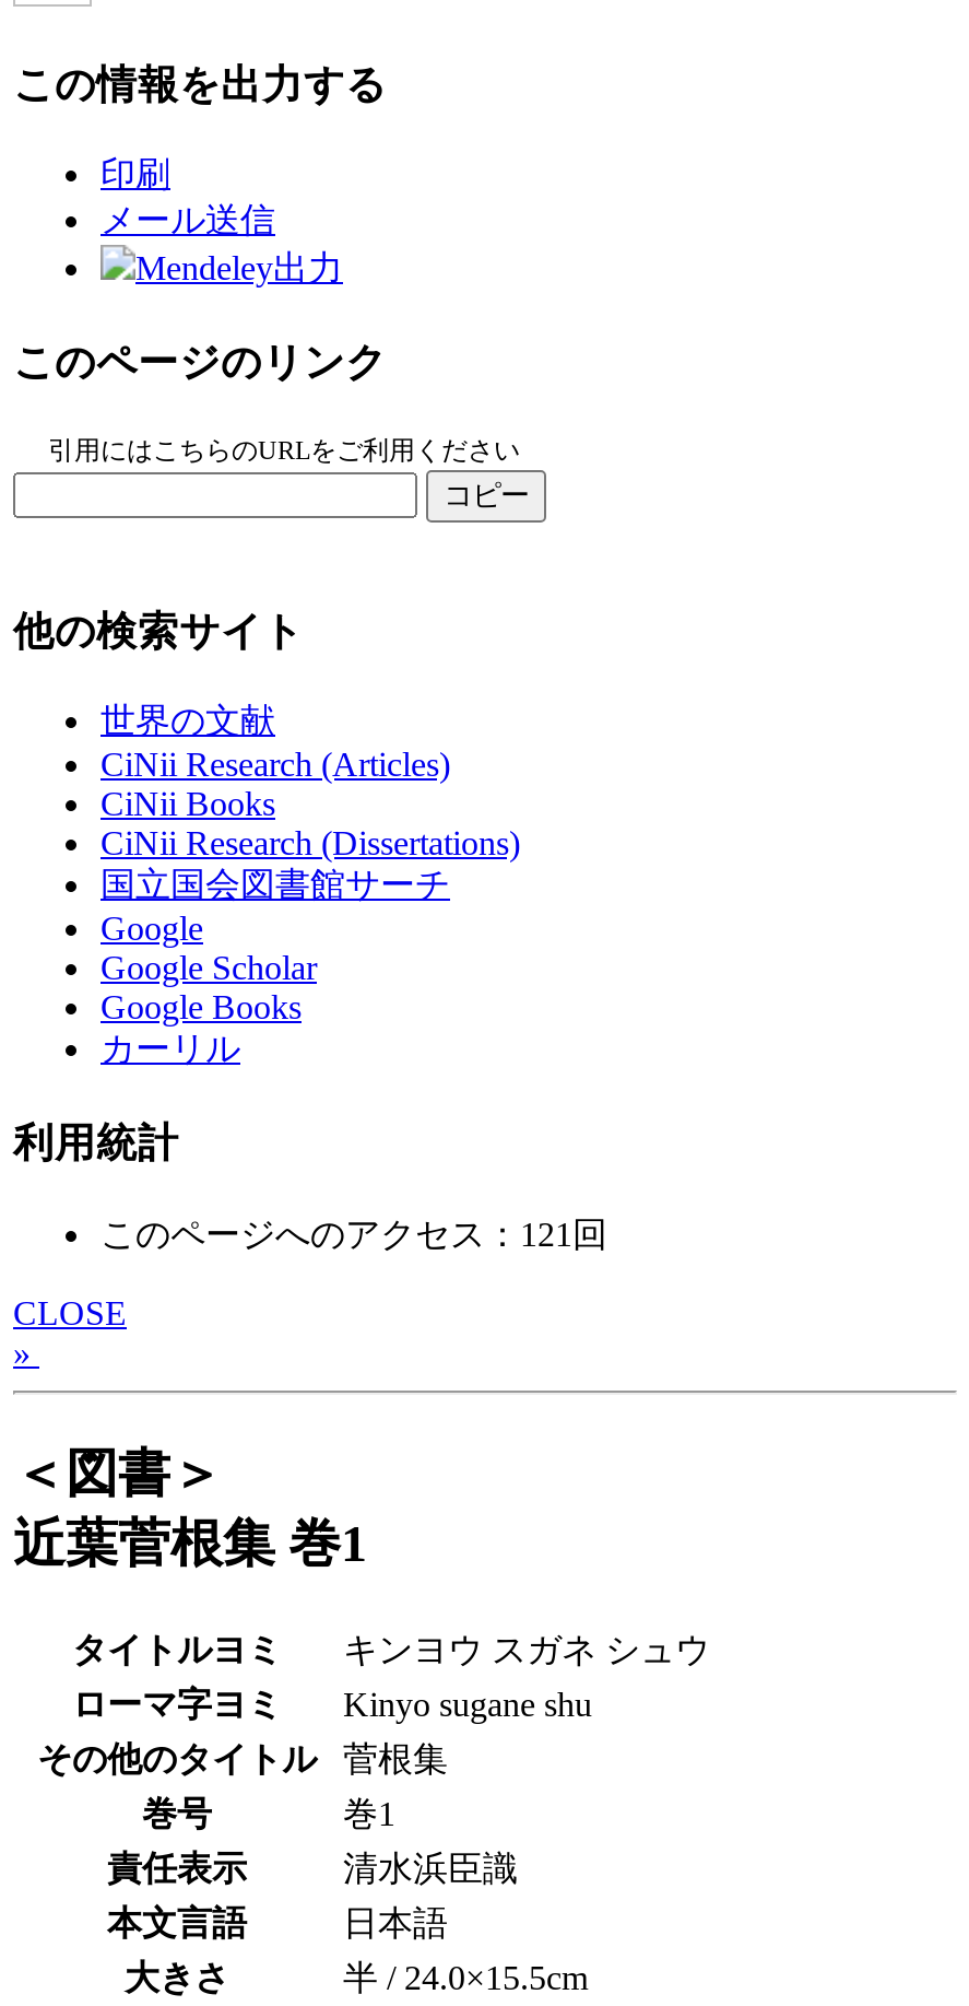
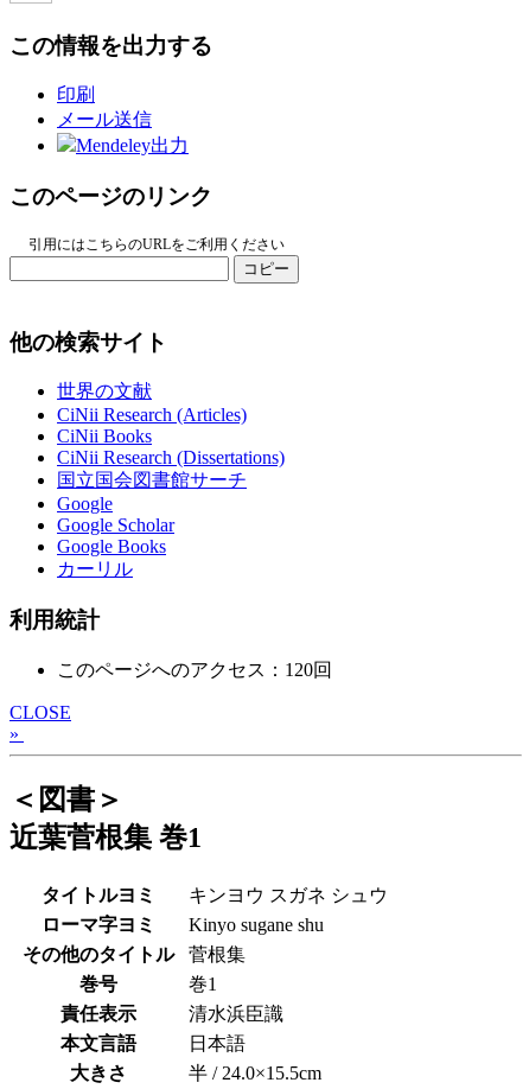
[101,1215,607,1252] このページへのアクセス：121回 -> [57,659,332,679] このページへのアクセス：120回

